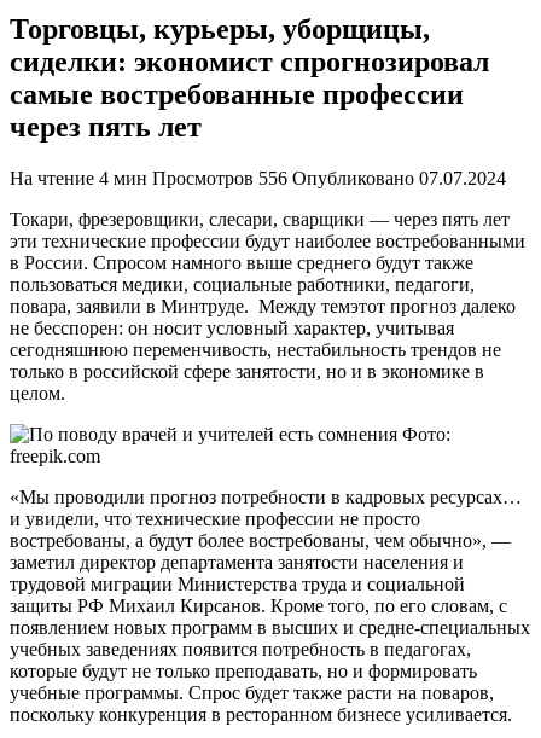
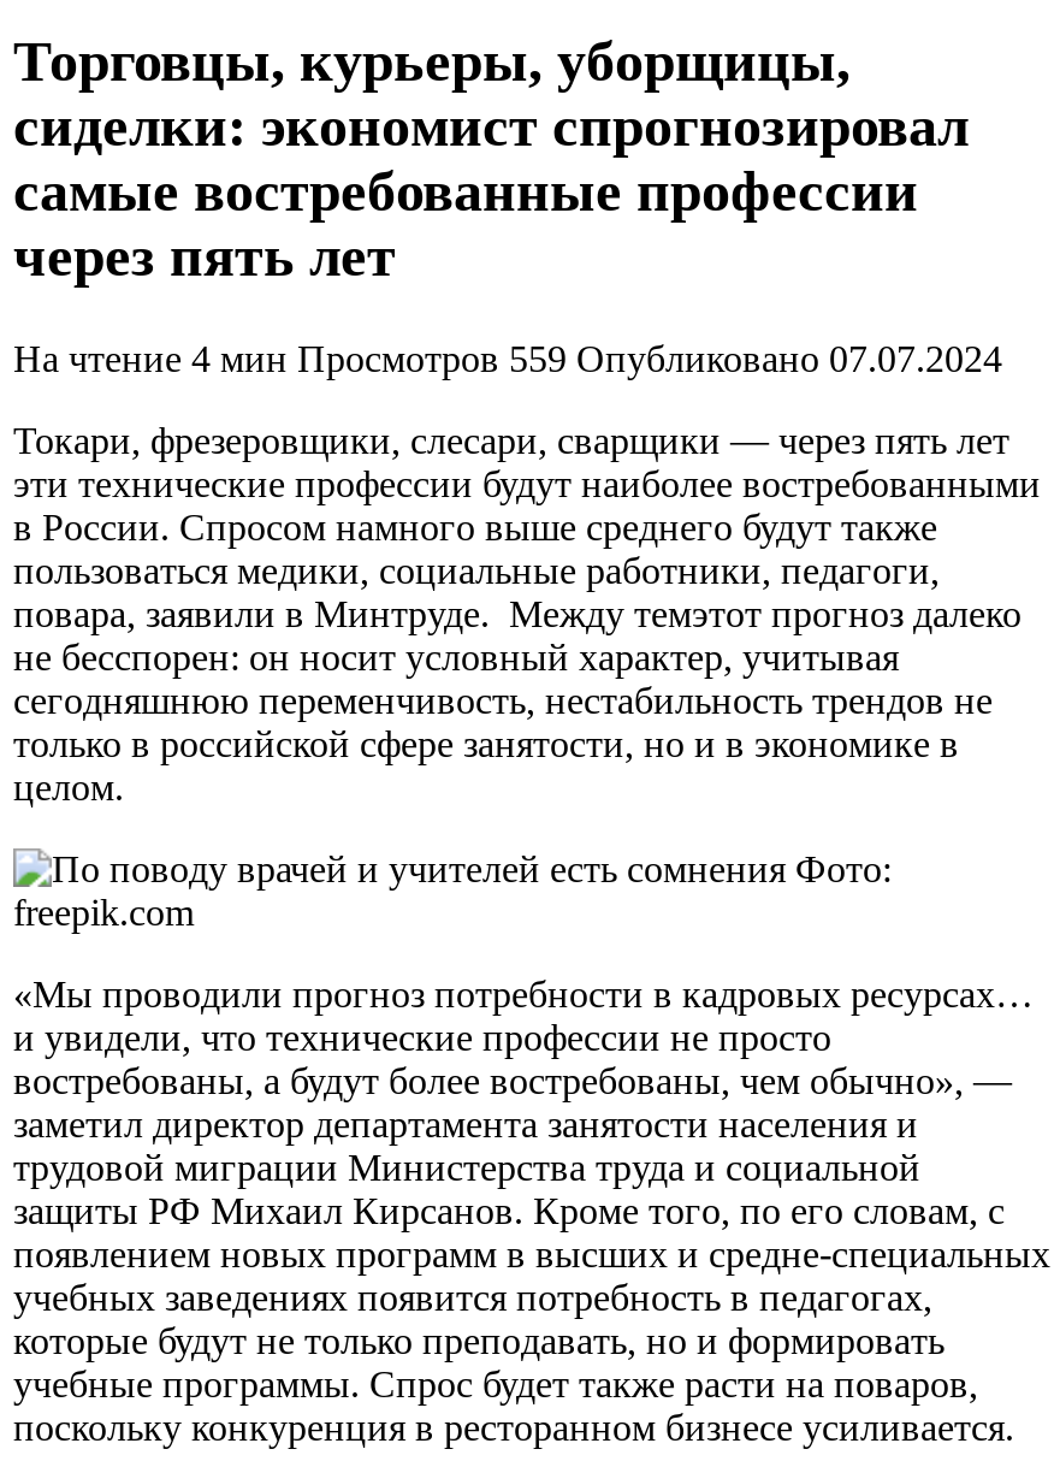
[10,168,506,188] На чтение 4 мин Просмотров 556 Опубликовано 07.07.2024 -> [13,338,1002,379] На чтение 4 мин Просмотров 559 Опубликовано 07.07.2024

